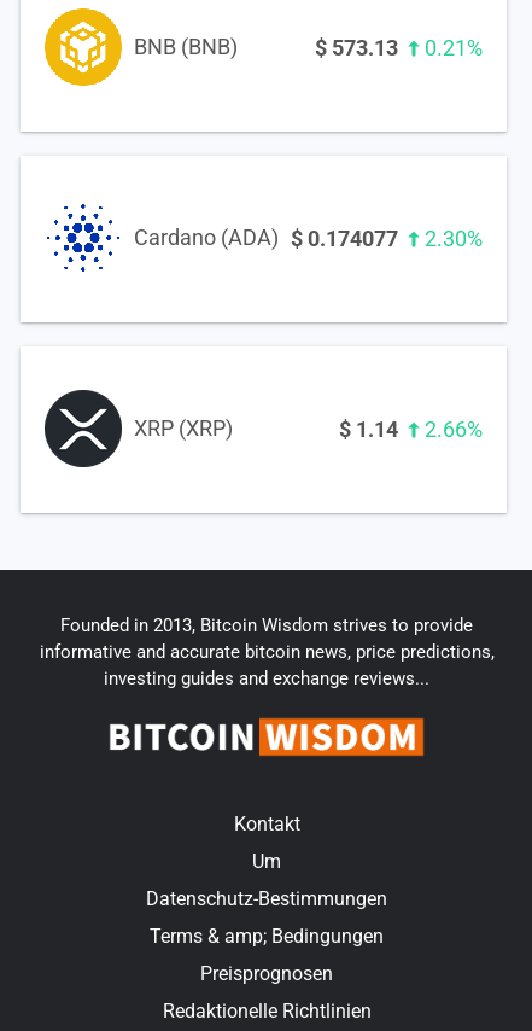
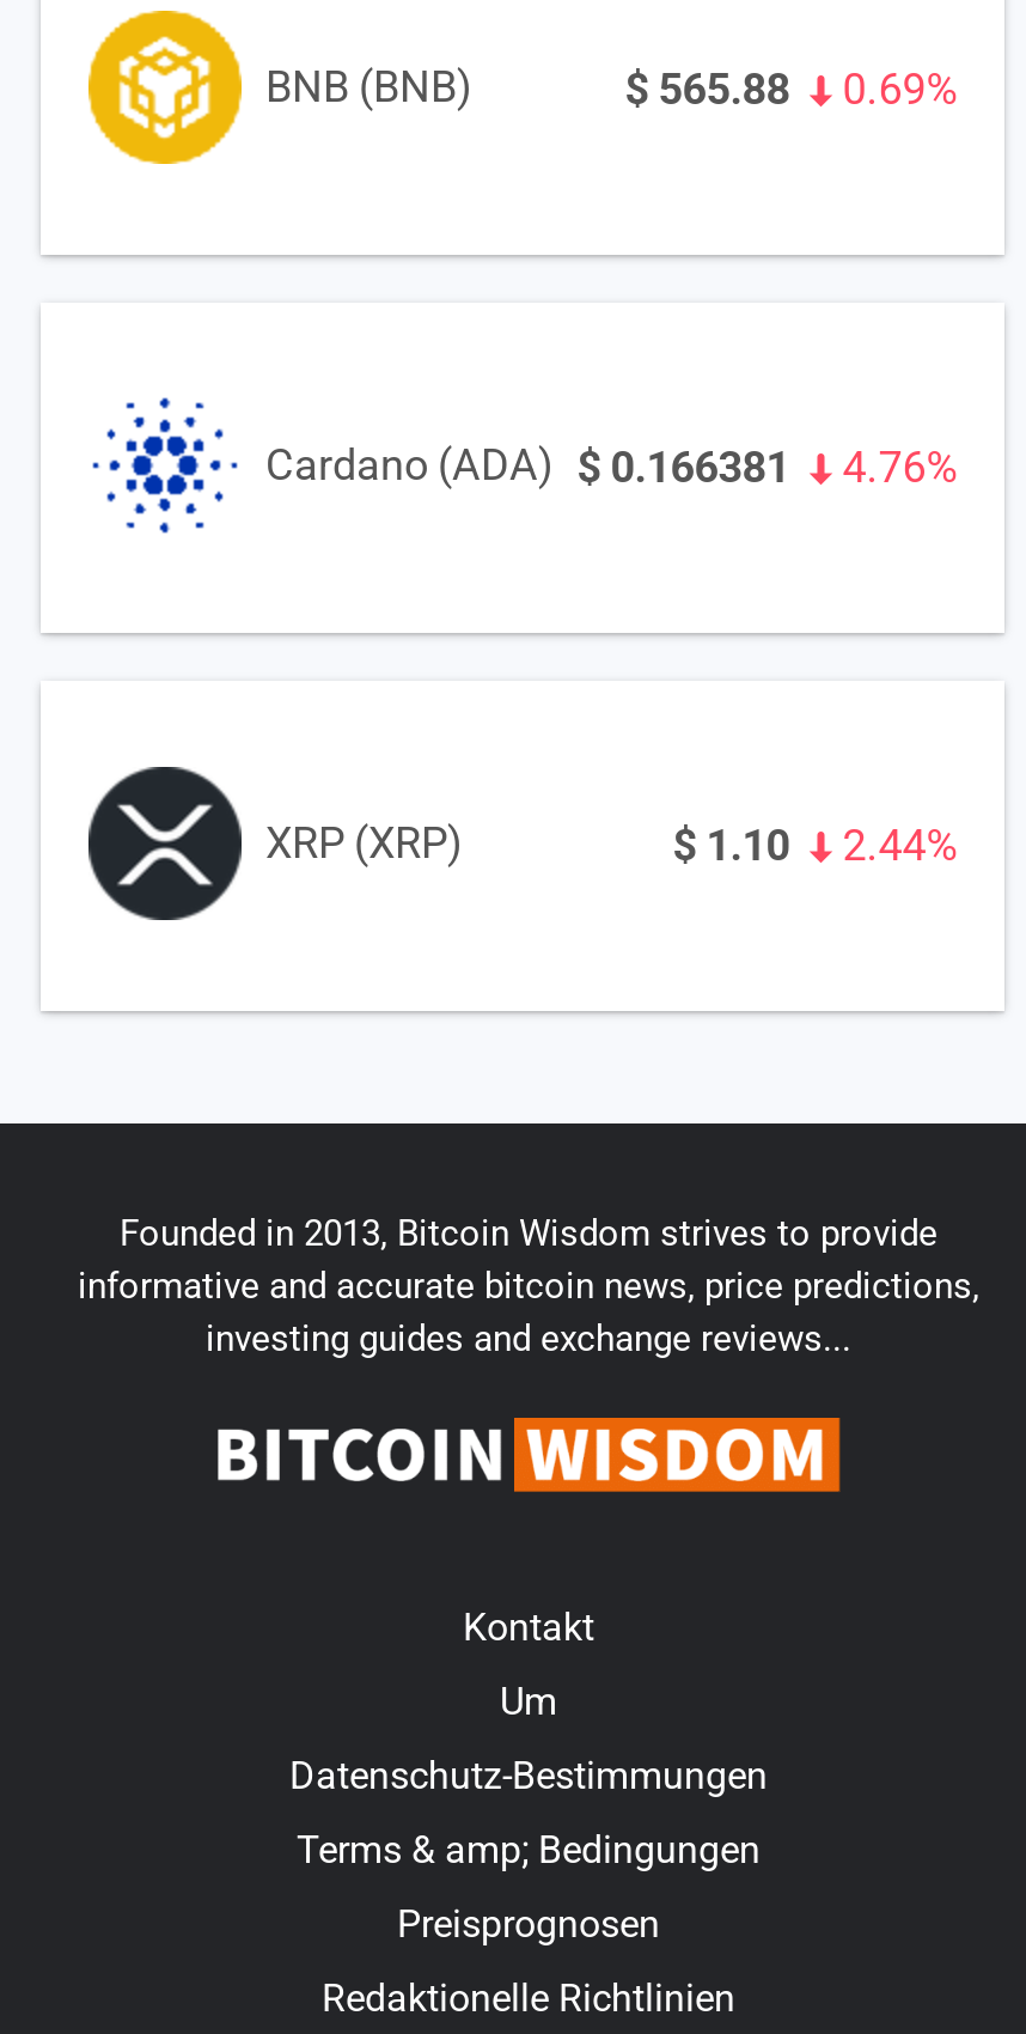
[315,35,398,61] $ 573.13 -> [625,64,790,114] $ 565.88
[425,35,483,61] 0.21% -> [842,64,957,114] 0.69%
[134,224,398,251] Cardano (ADA) $ 0.174077 -> [265,439,790,492] Cardano (ADA) $ 0.166381
[425,226,483,251] 2.30% -> [842,442,957,492] 4.76%
[339,417,398,442] $ 1.14 -> [673,820,790,870] $ 1.10
[425,417,483,442] 2.66% -> [842,820,957,870] 2.44%

